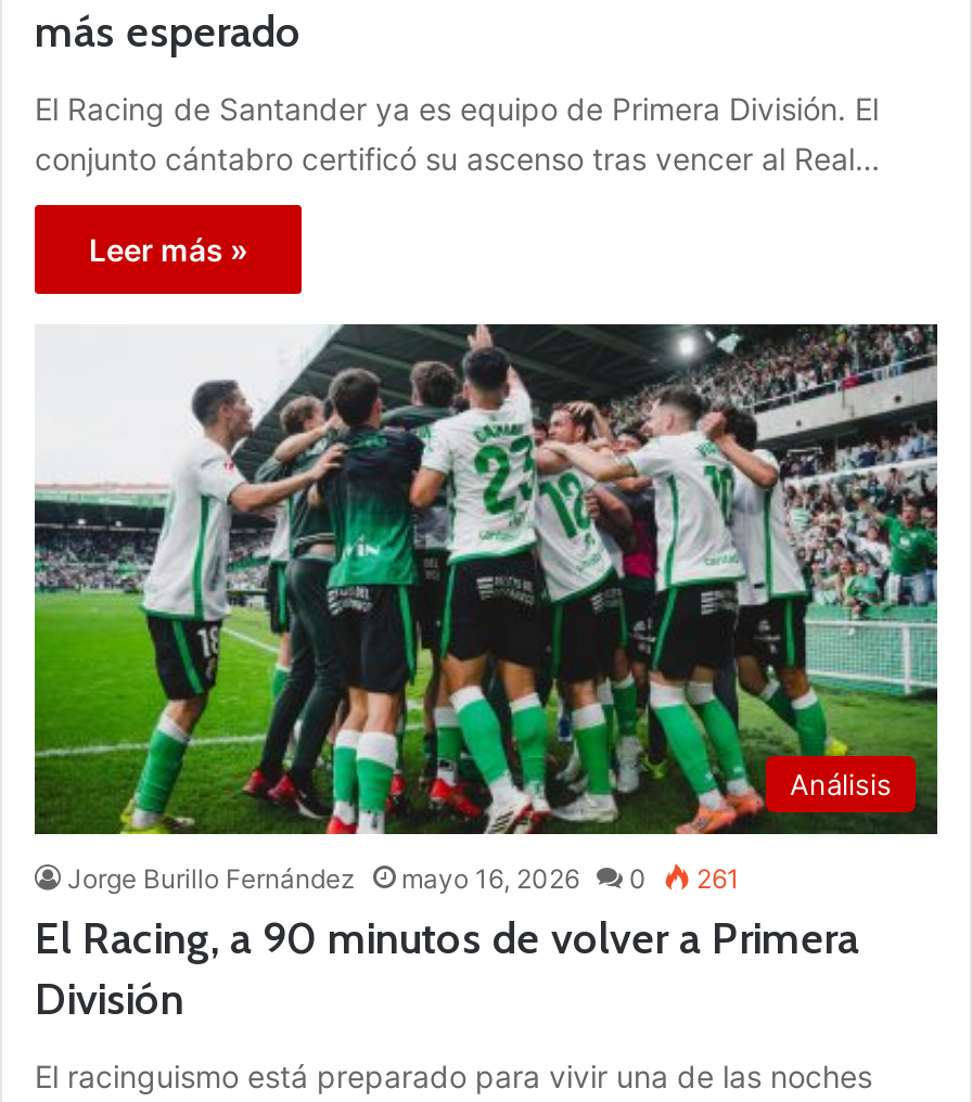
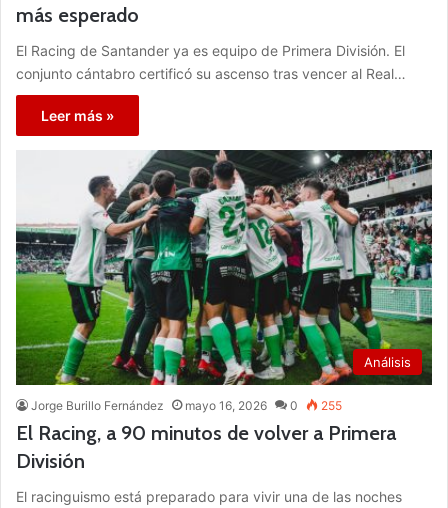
[67,863,740,895] Jorge Burillo Fernández mayo 16, 2026 0 261 -> [31,398,342,413] Jorge Burillo Fernández mayo 16, 2026 0 255

